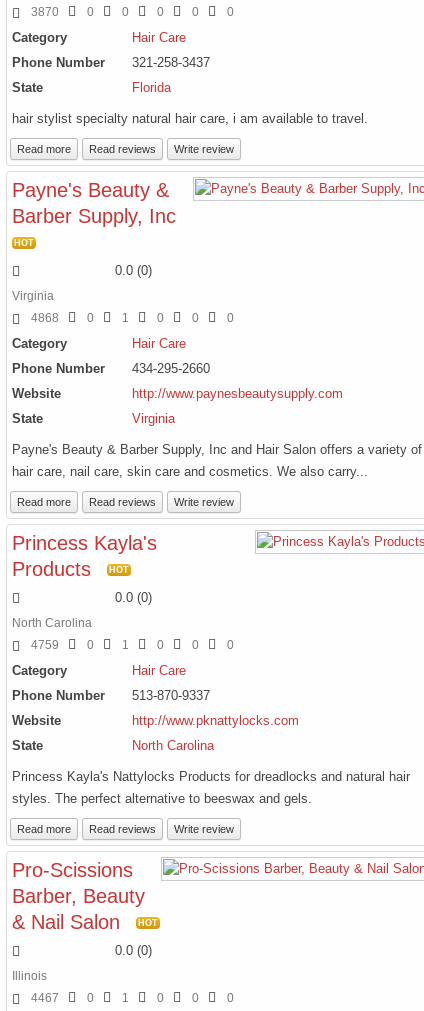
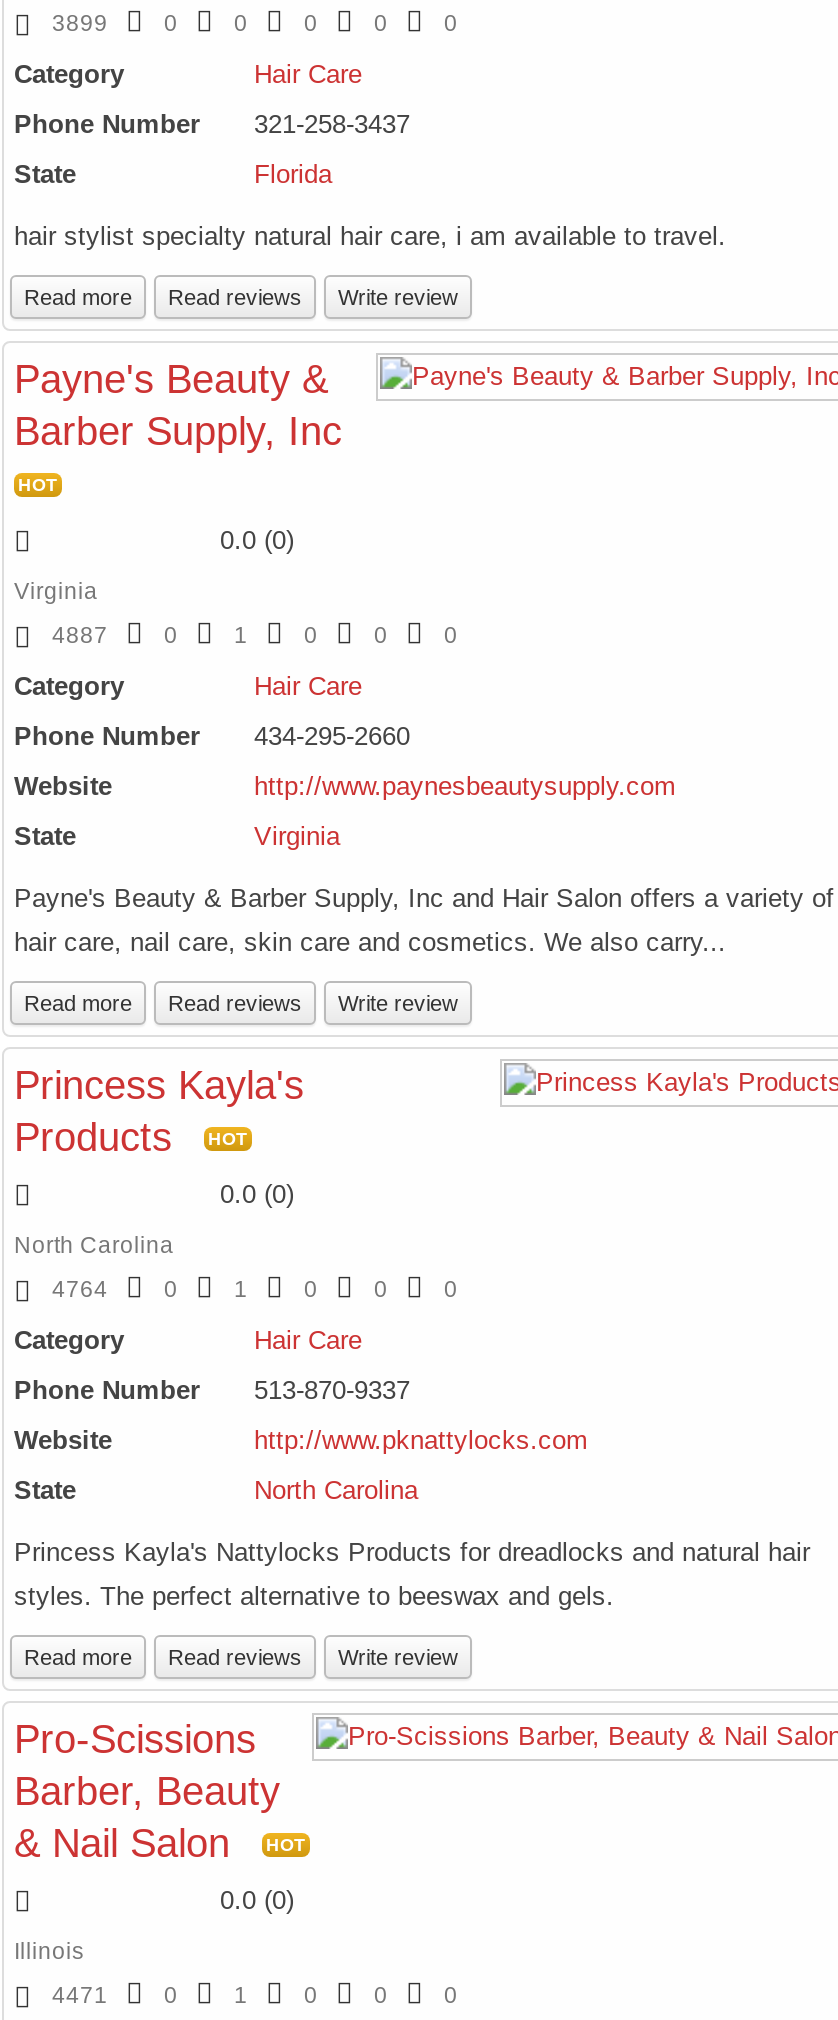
[31,5,59,18] 3870 -> [52,9,108,35] 3899
[31,311,59,324] 4868 -> [52,621,108,647] 4887
[31,638,59,651] 4759 -> [52,1275,108,1301] 4764
[31,991,59,1004] 4467 -> [52,1981,108,2007] 4471

